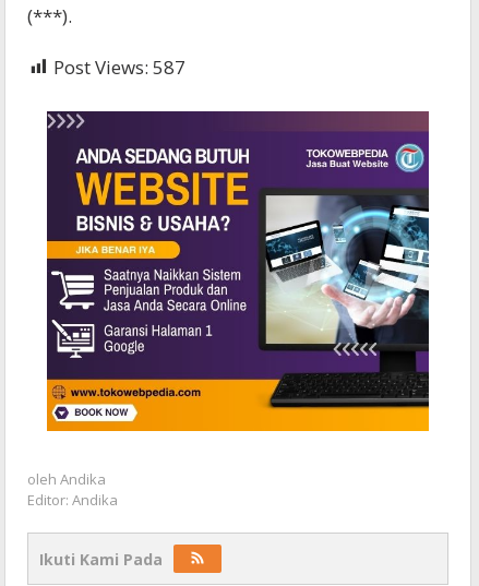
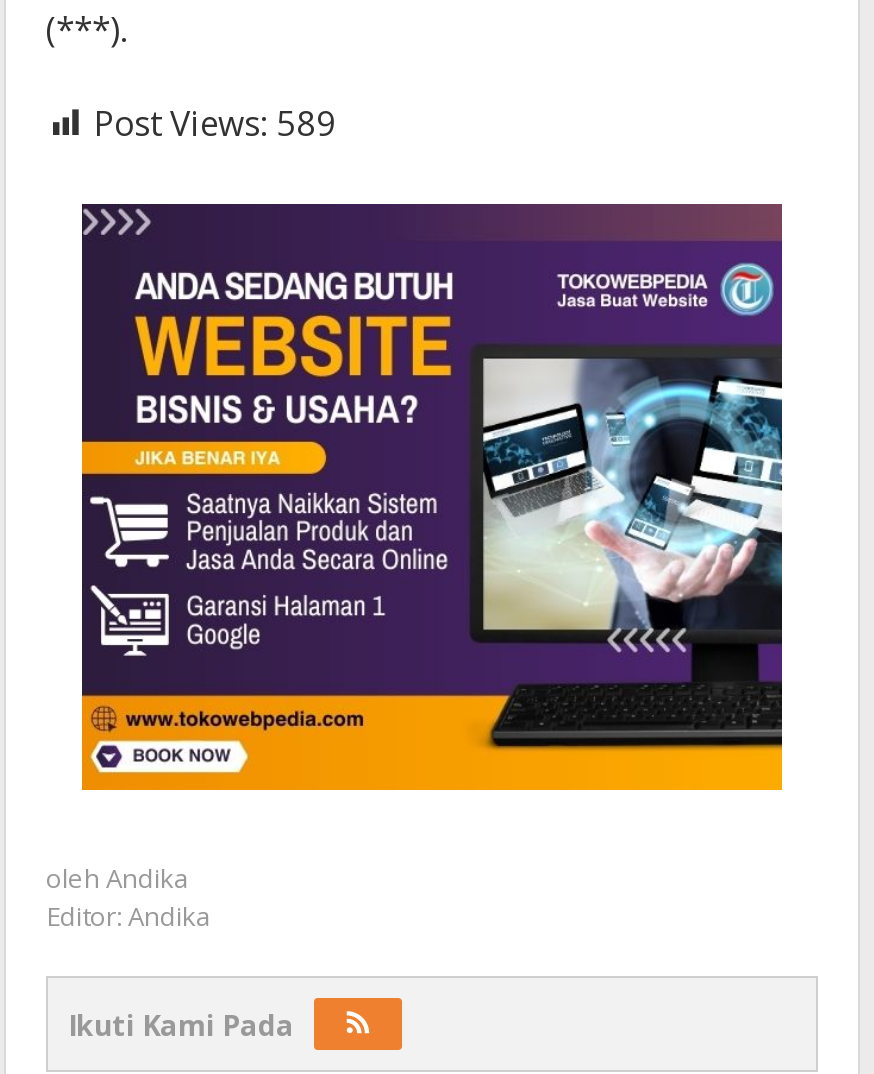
[53,54,185,79] Post Views: 587 -> [94,99,336,145] Post Views: 589

